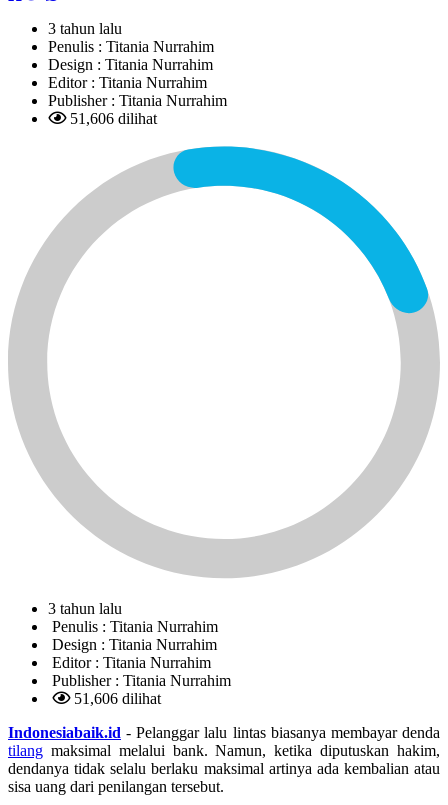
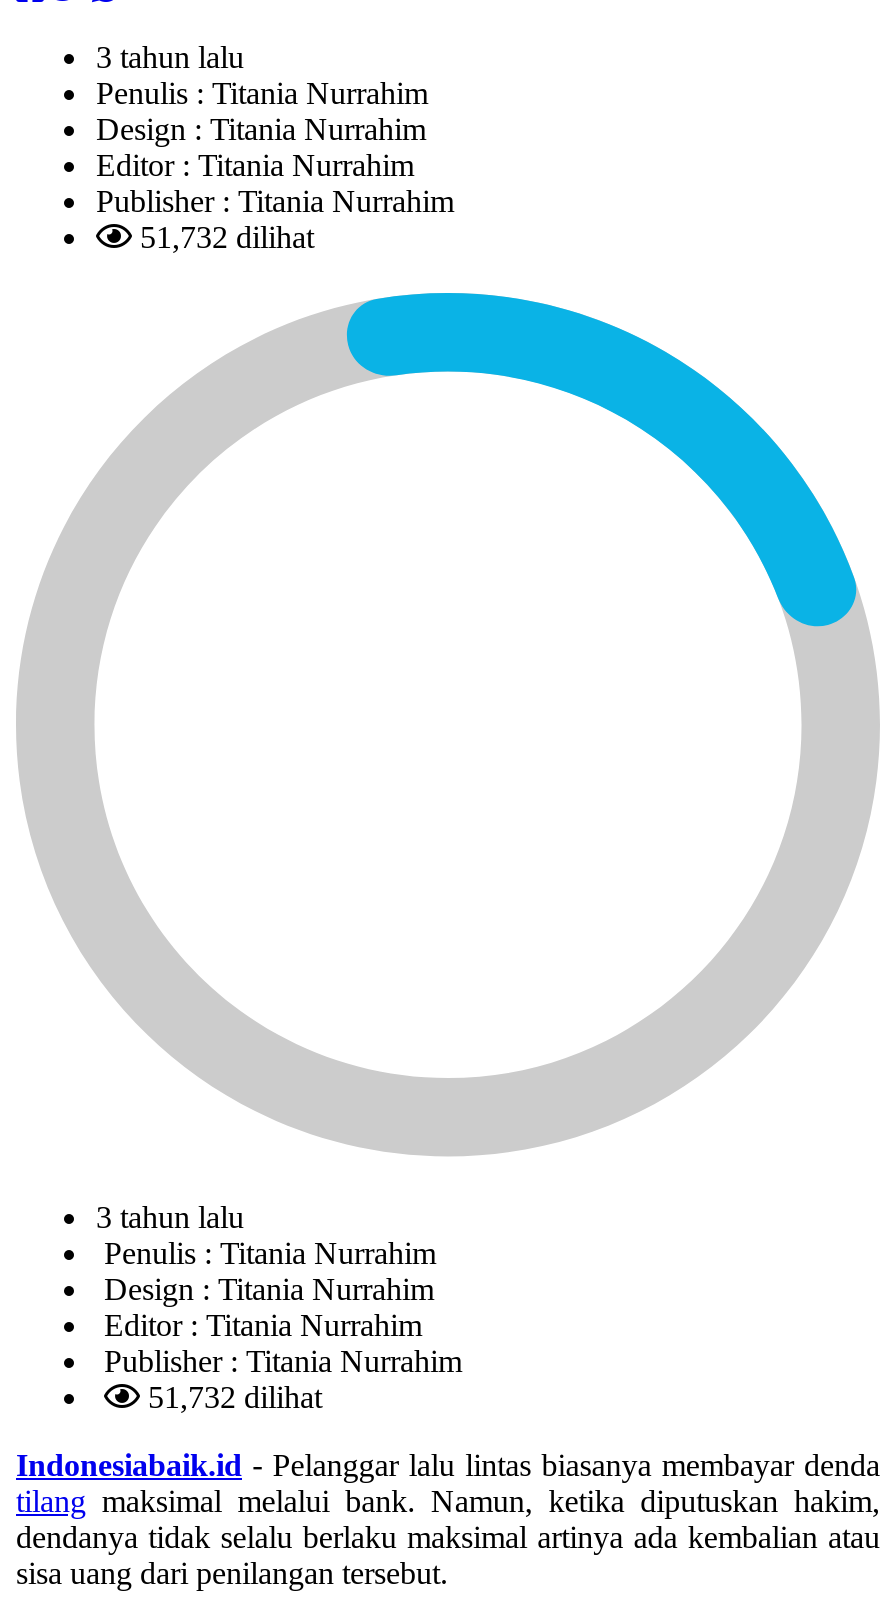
[66,110,157,127] 51,606 dilihat -> [132,220,314,254] 51,732 dilihat
[70,690,161,707] 51,606 dilihat -> [140,1381,322,1415] 51,732 dilihat

